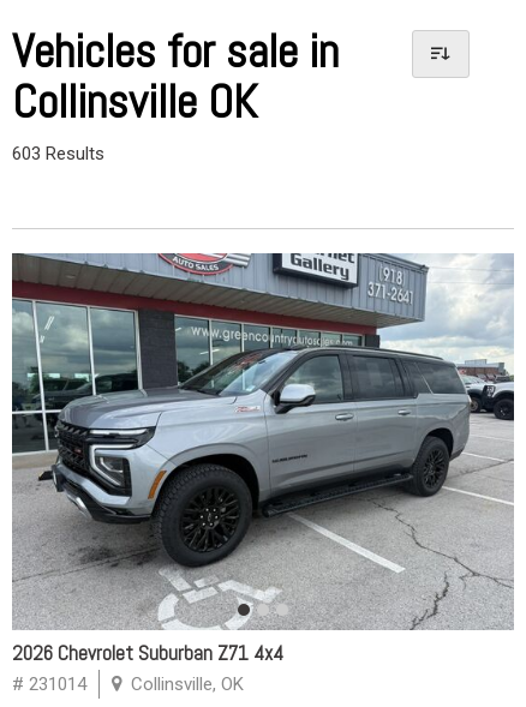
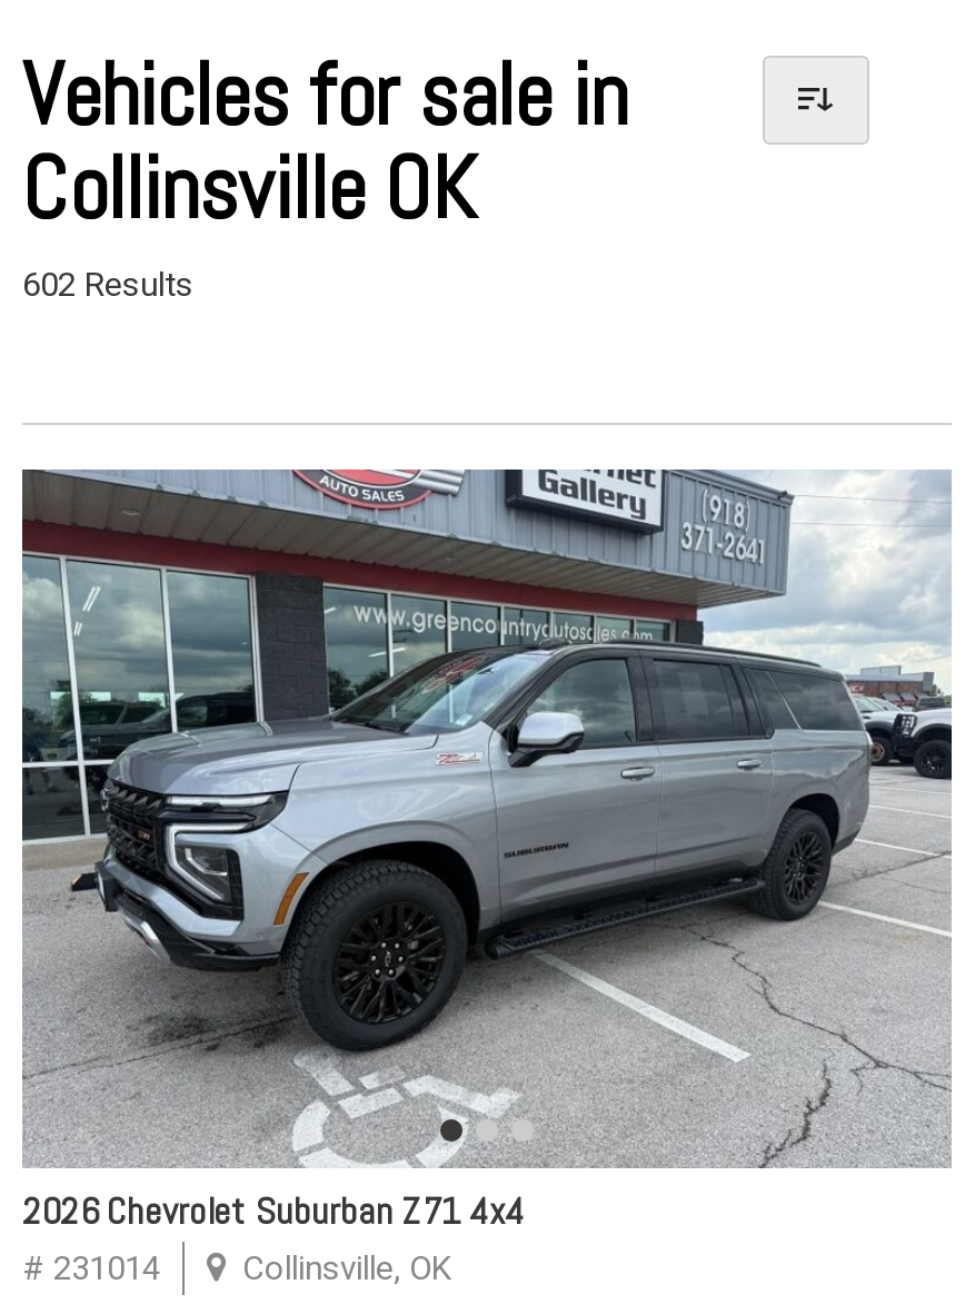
[12,143,104,164] 603 Results -> [22,265,193,305] 602 Results

